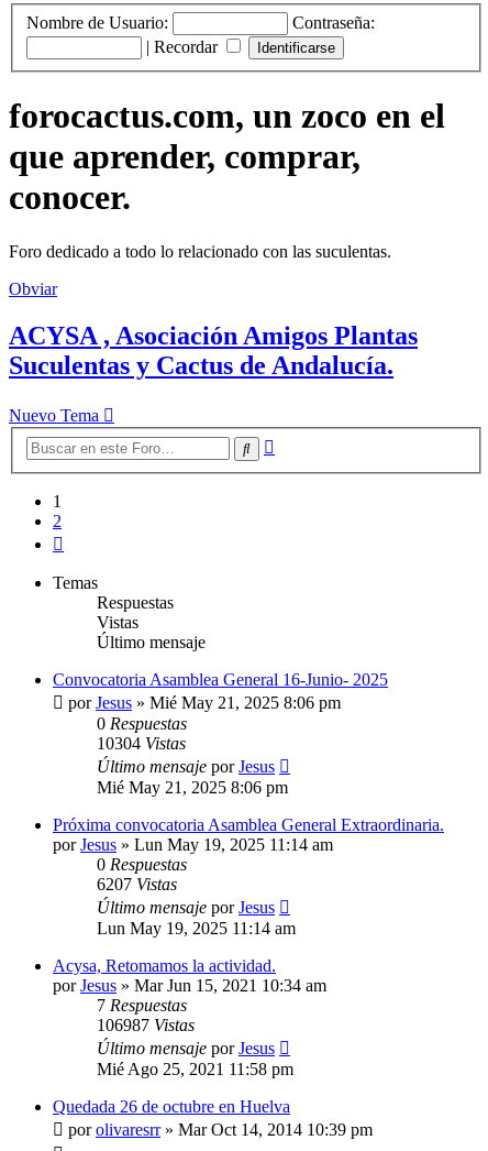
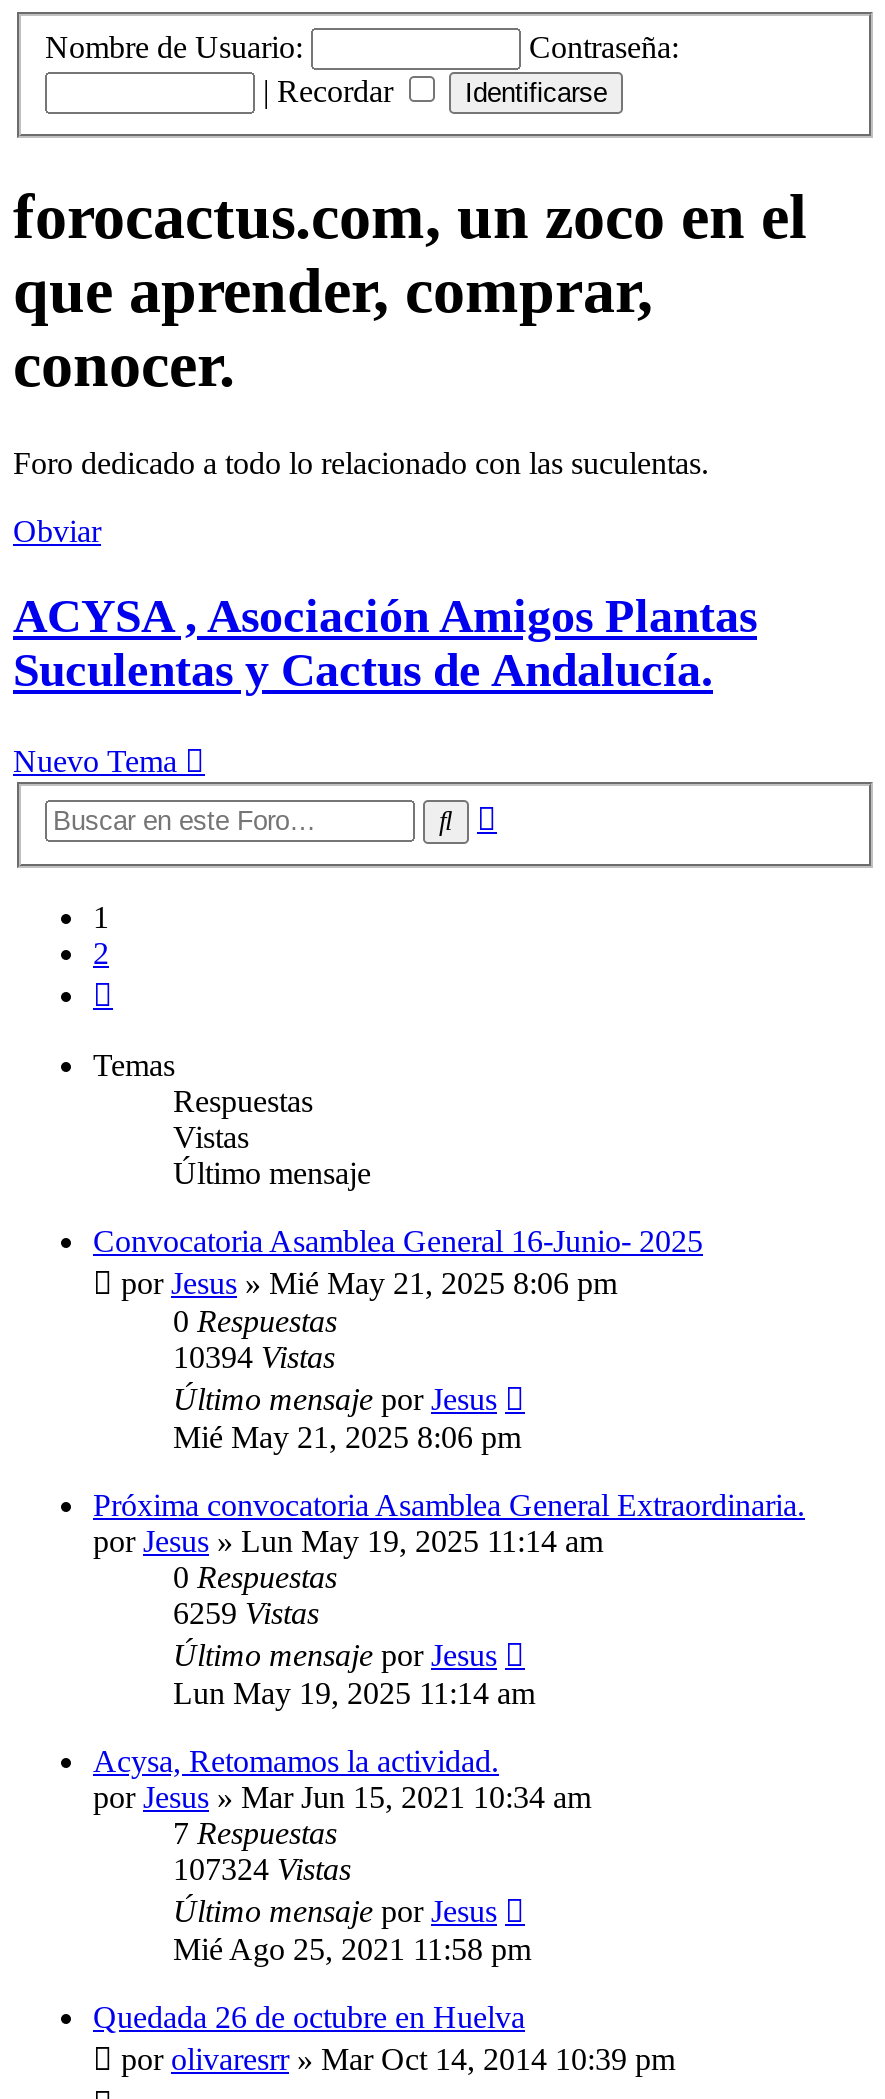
[97,734,186,753] 10304 Vistas -> [173,1341,335,1375] 10394 Vistas
[97,875,177,894] 6207Vistas -> [173,1597,319,1631] 6259Vistas
[97,1016,195,1035] 106987 Vistas -> [173,1853,351,1887] 107324 Vistas

